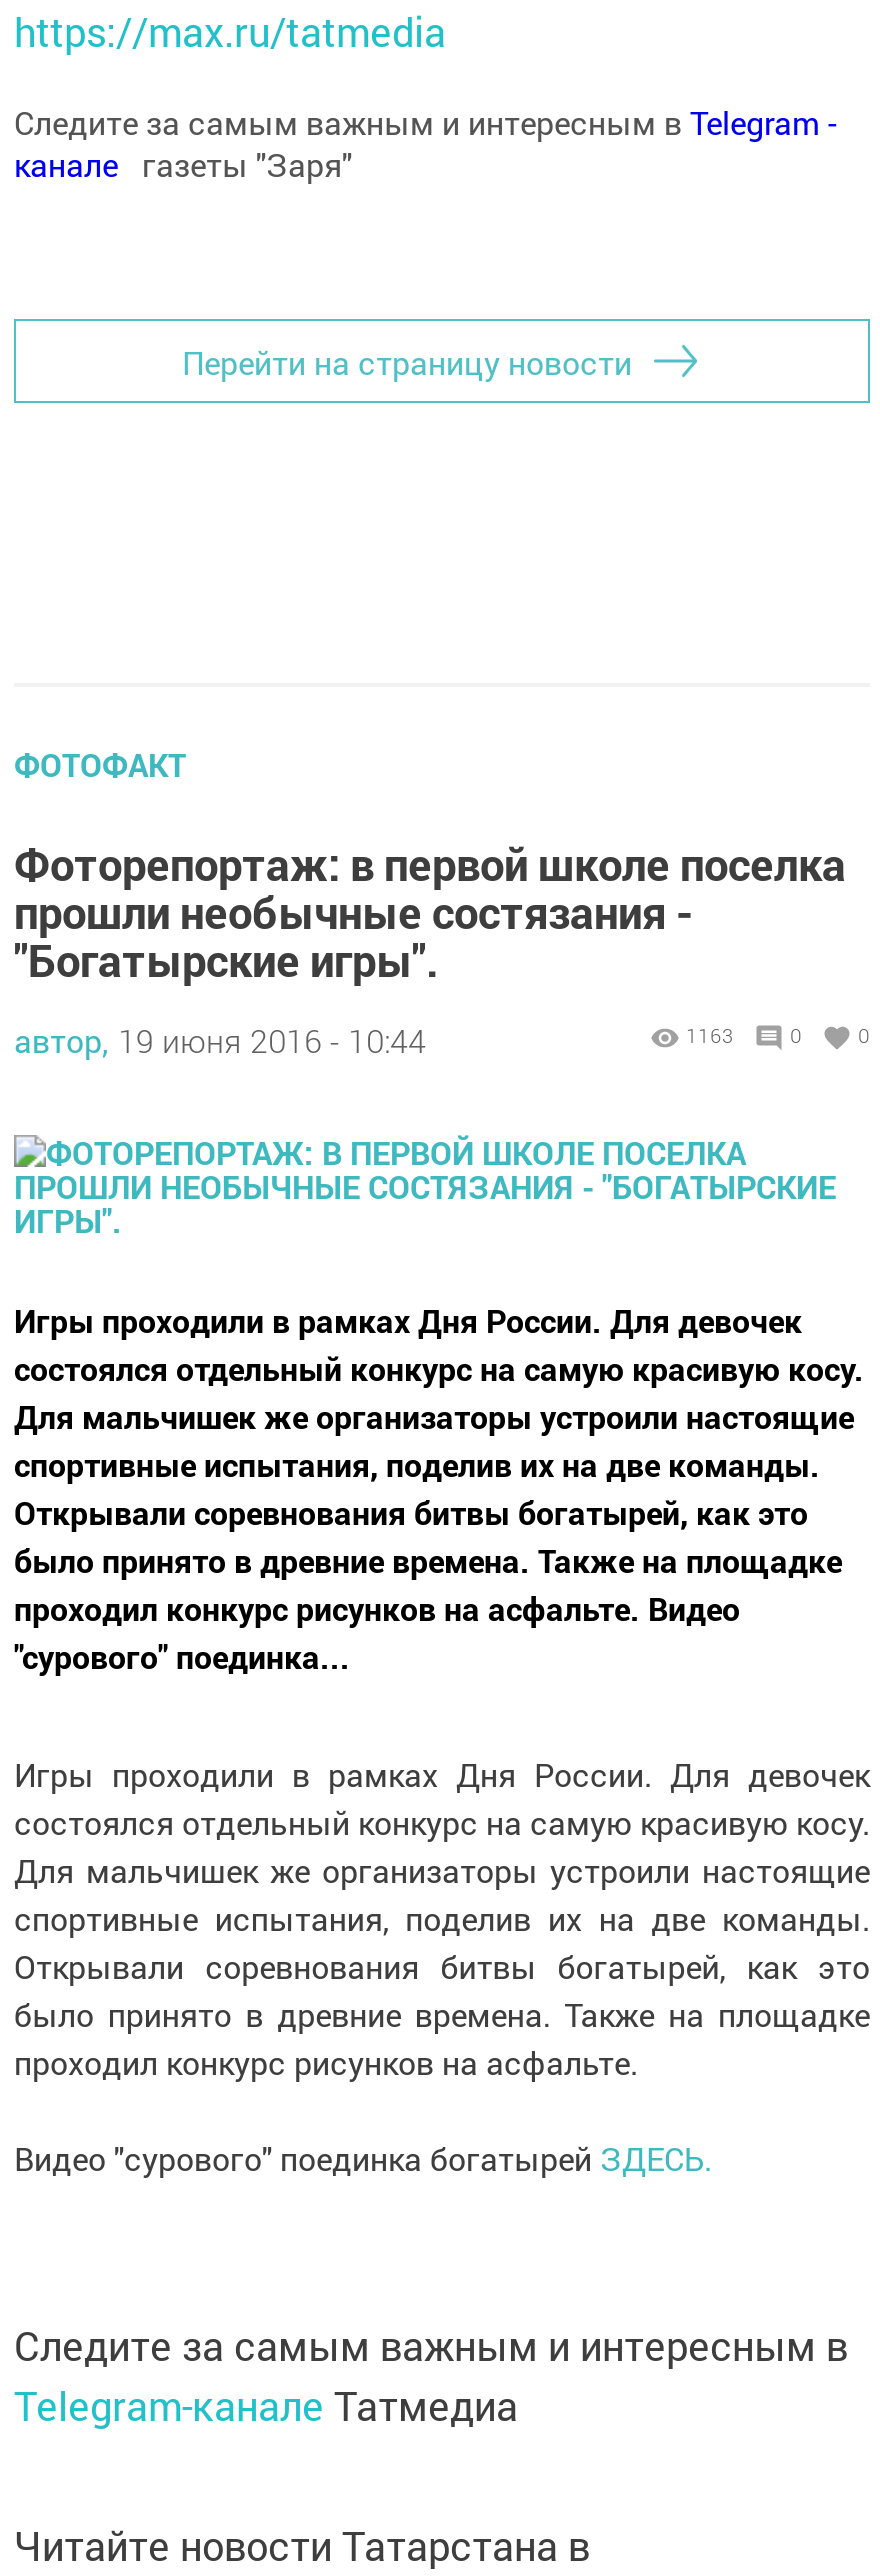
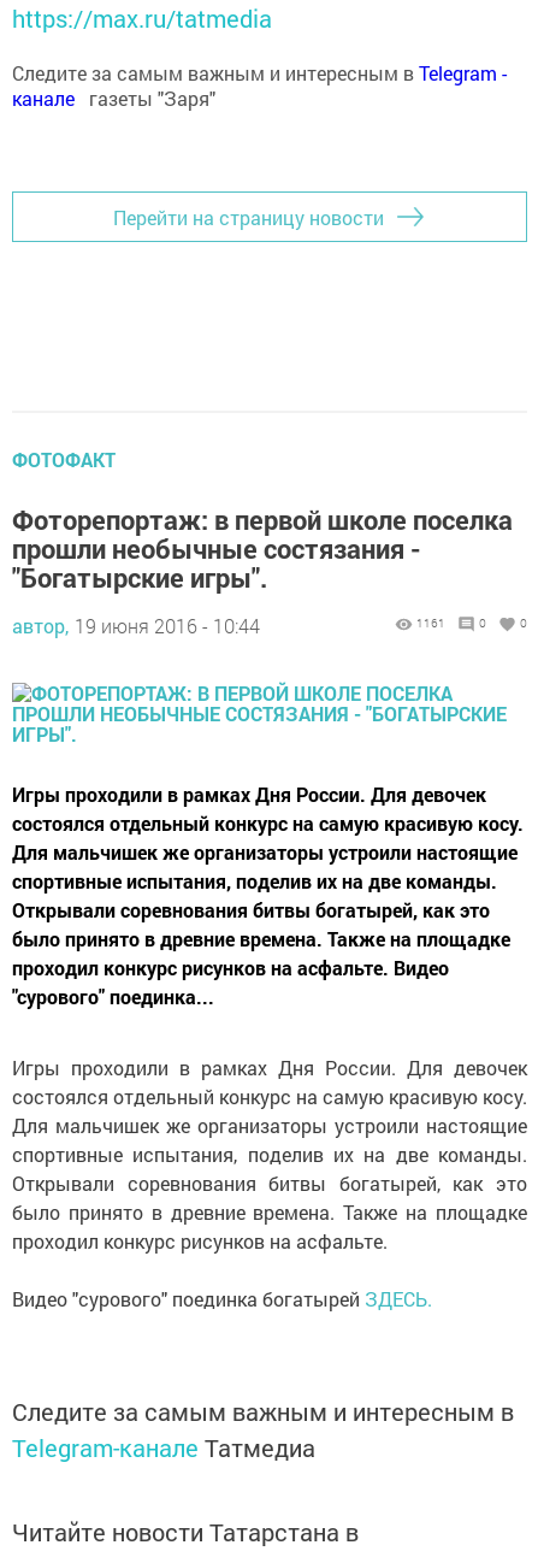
[686,1023,734,1049] 1163 -> [416,616,445,631] 1161

